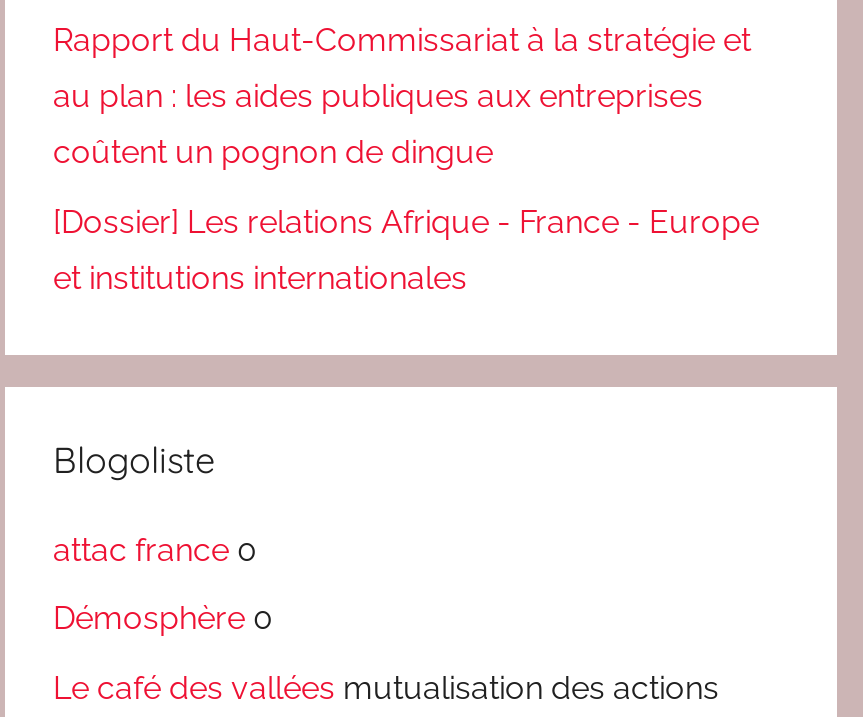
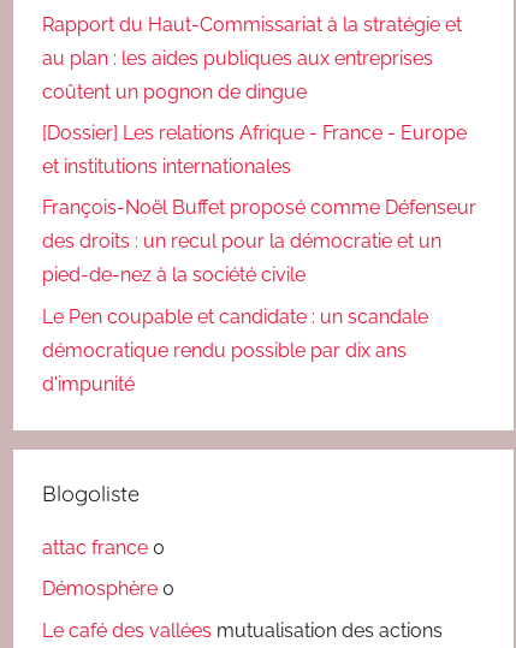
none -> [42,197,476,395] François-Noël Buffet proposé comme Défenseur | des droits : un recul pour la démocratie et un | pied-de-nez à la société civile | Le Pen coupable et candidate : un scandale | démocratique rendu possible par dix ans | d'impunité

